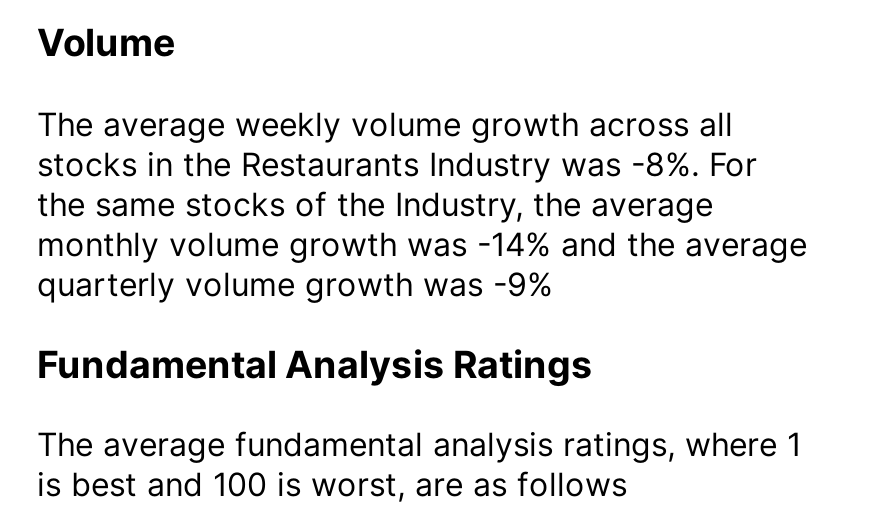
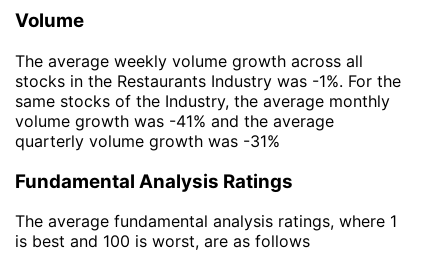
[37,144,807,304] stocks in the Restaurants Industry was -8%. For | the same stocks of the Industry, the average | monthly volume growth was -14% and the average | quarterly volume growth was -9% -> [15,71,401,151] stocks in the Restaurants Industry was -1%. For the | same stocks of the Industry, the average monthly | volume growth was -41% and the average | quarterly volume growth was -31%

